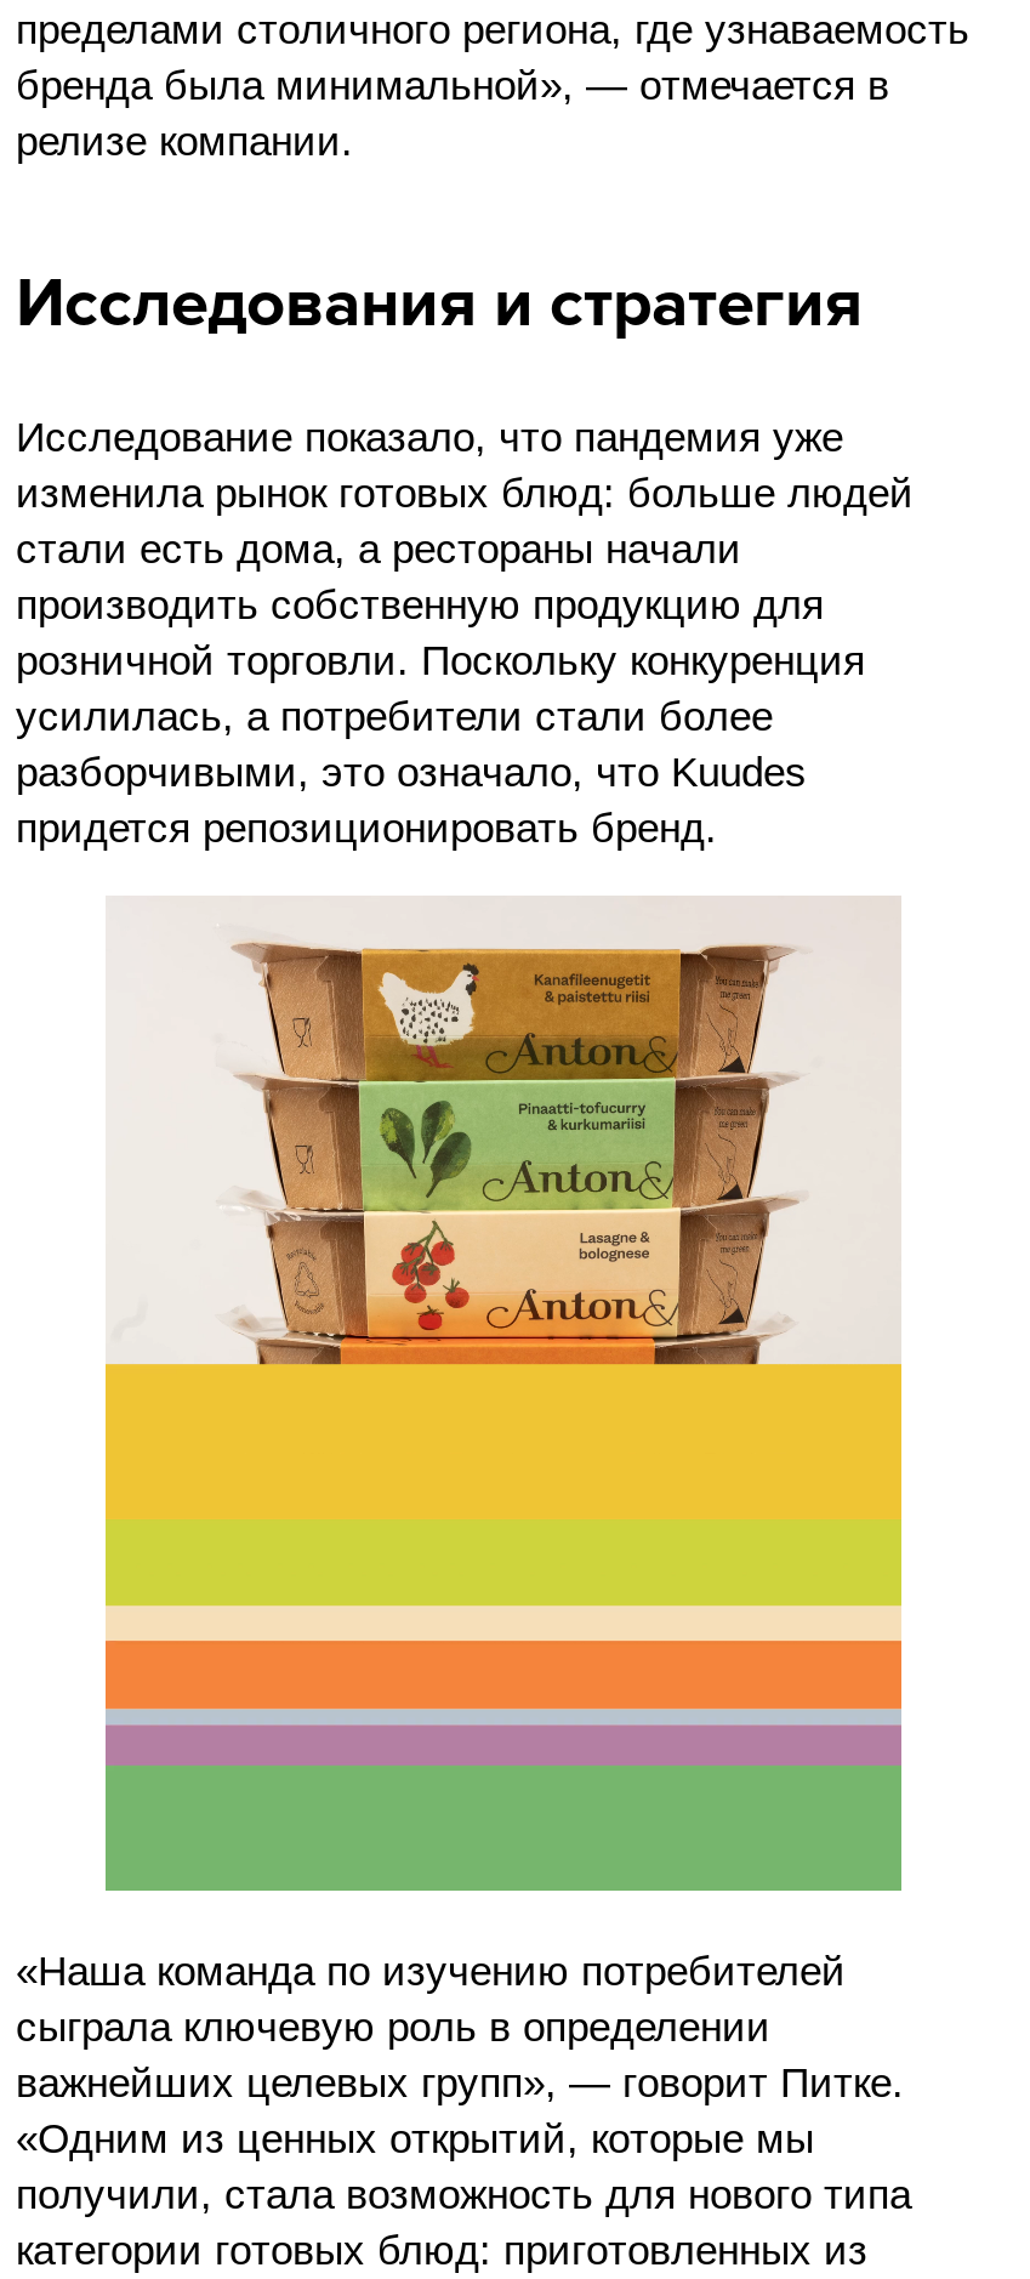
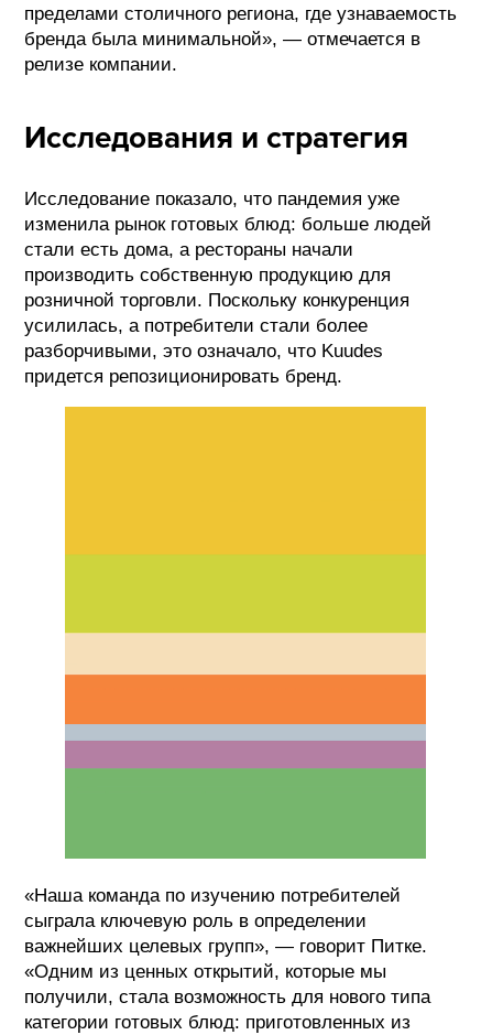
[103,896,904,1767] [image] -> [64,406,427,801] [image]

